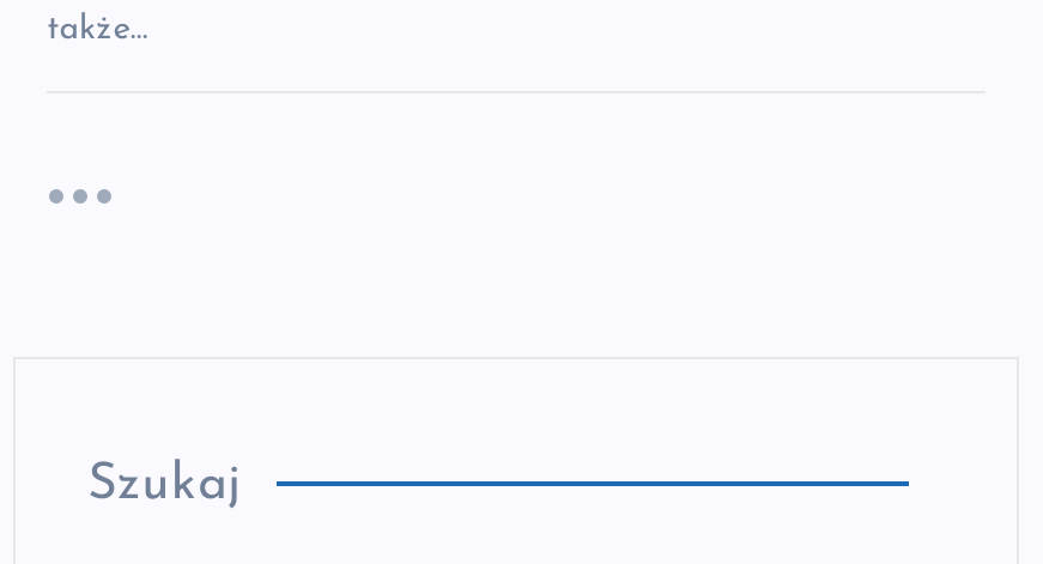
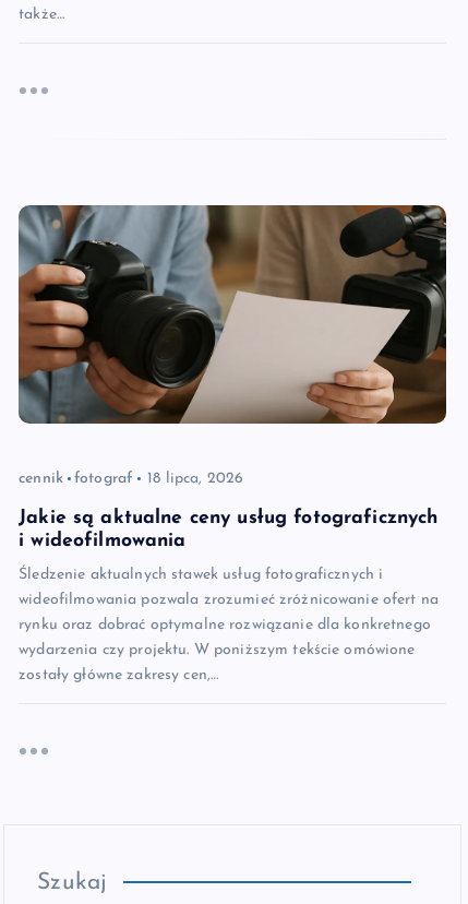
none -> [17,204,447,425] [image]
none -> [19,470,439,683] cennik | fotograf | 18 lipca, 2026 | Jakie są aktualne ceny usług fotograficznych | i wideofilmowania | Śledzenie aktualnych stawek usług fotograficznych i | wideofilmowania pozwala zrozumieć zróżnicowanie ofert na | rynku oraz dobrać optymalne rozwiązanie dla konkretnego | wydarzenia czy projektu. W poniższym tekście omówione | zostały główne zakresy cen,…

